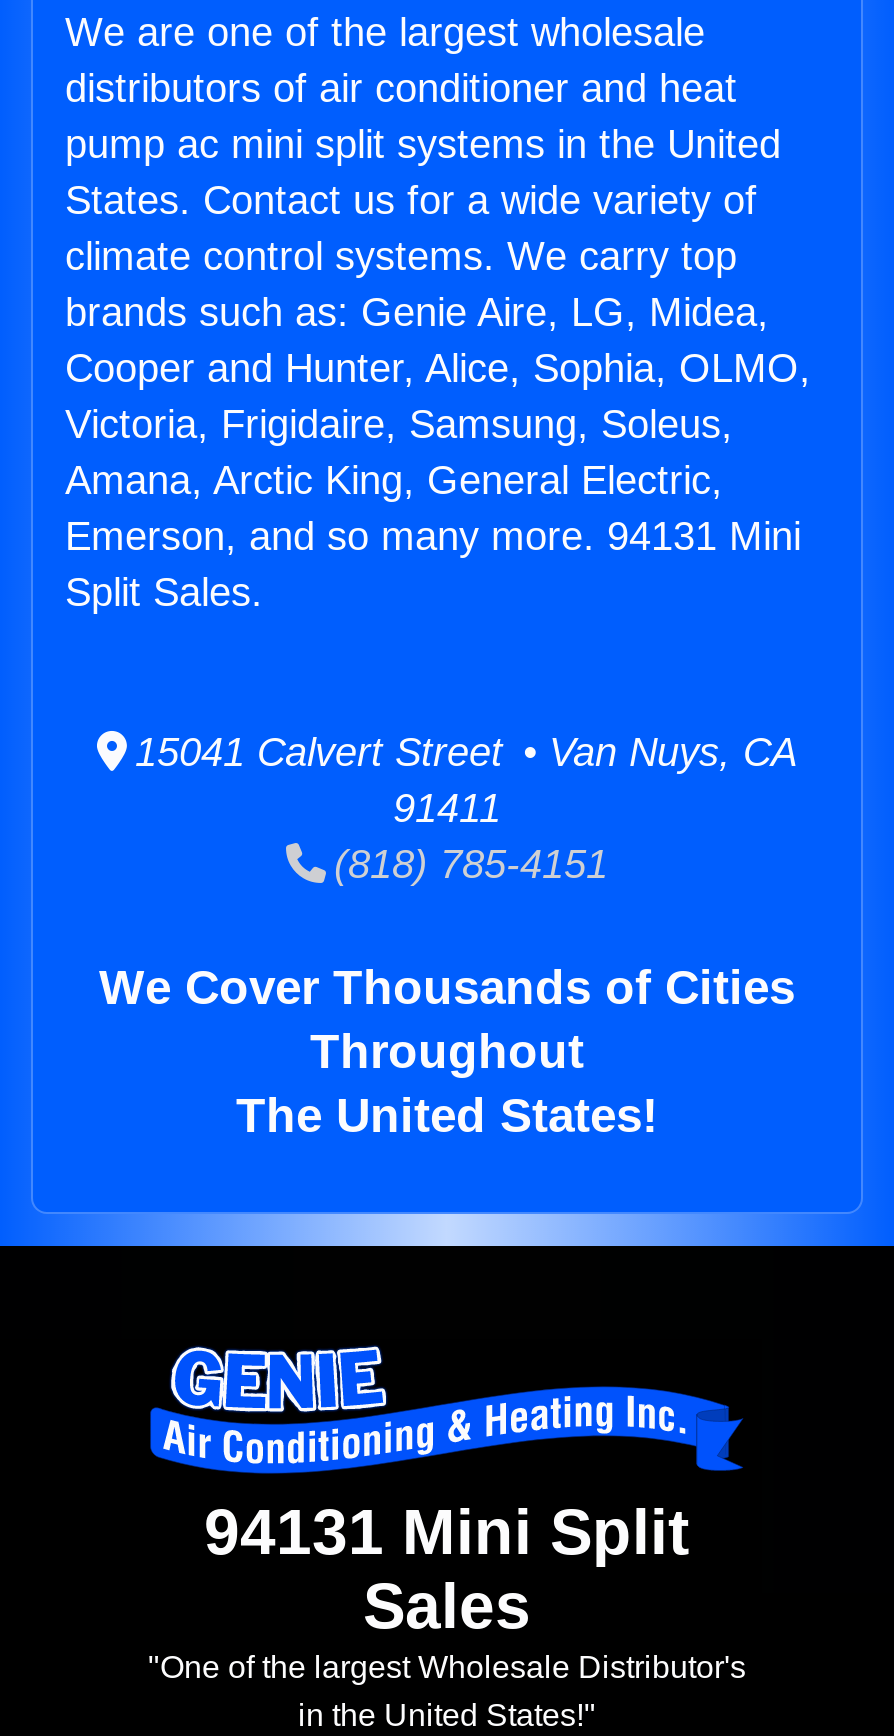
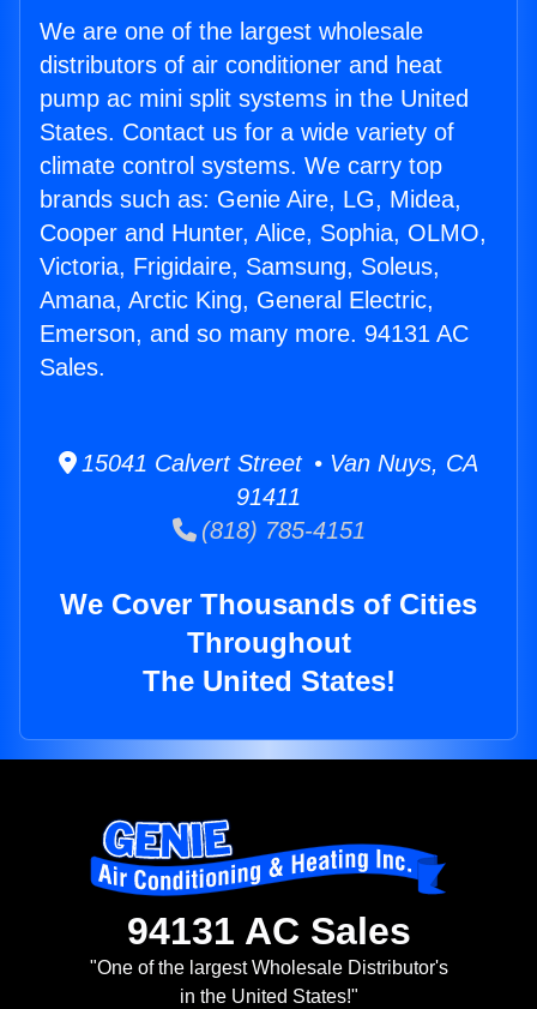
[65,514,801,614] Emerson, and so many more. 94131 Mini | Split Sales. -> [40,320,469,380] Emerson, and so many more. 94131 AC | Sales.
[204,1497,690,1643] 94131 Mini Split | Sales -> [126,910,411,953] 94131 AC Sales

